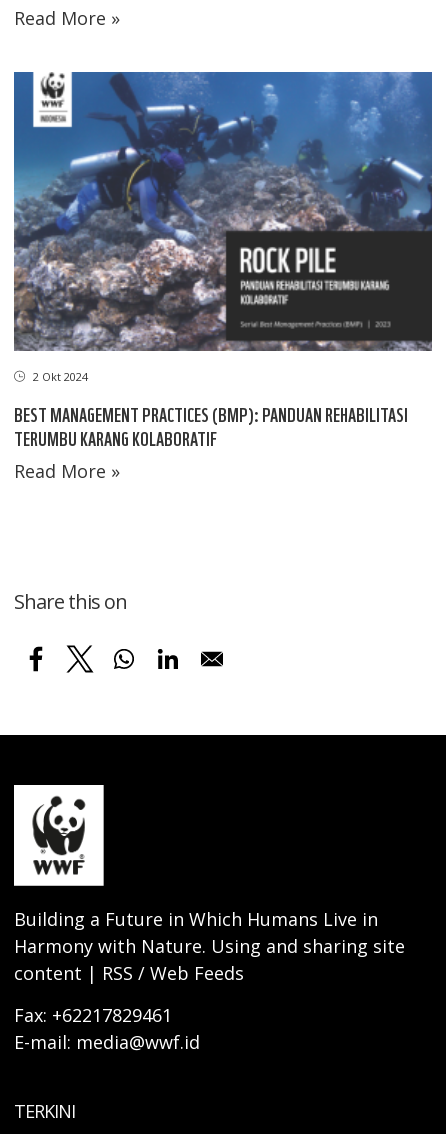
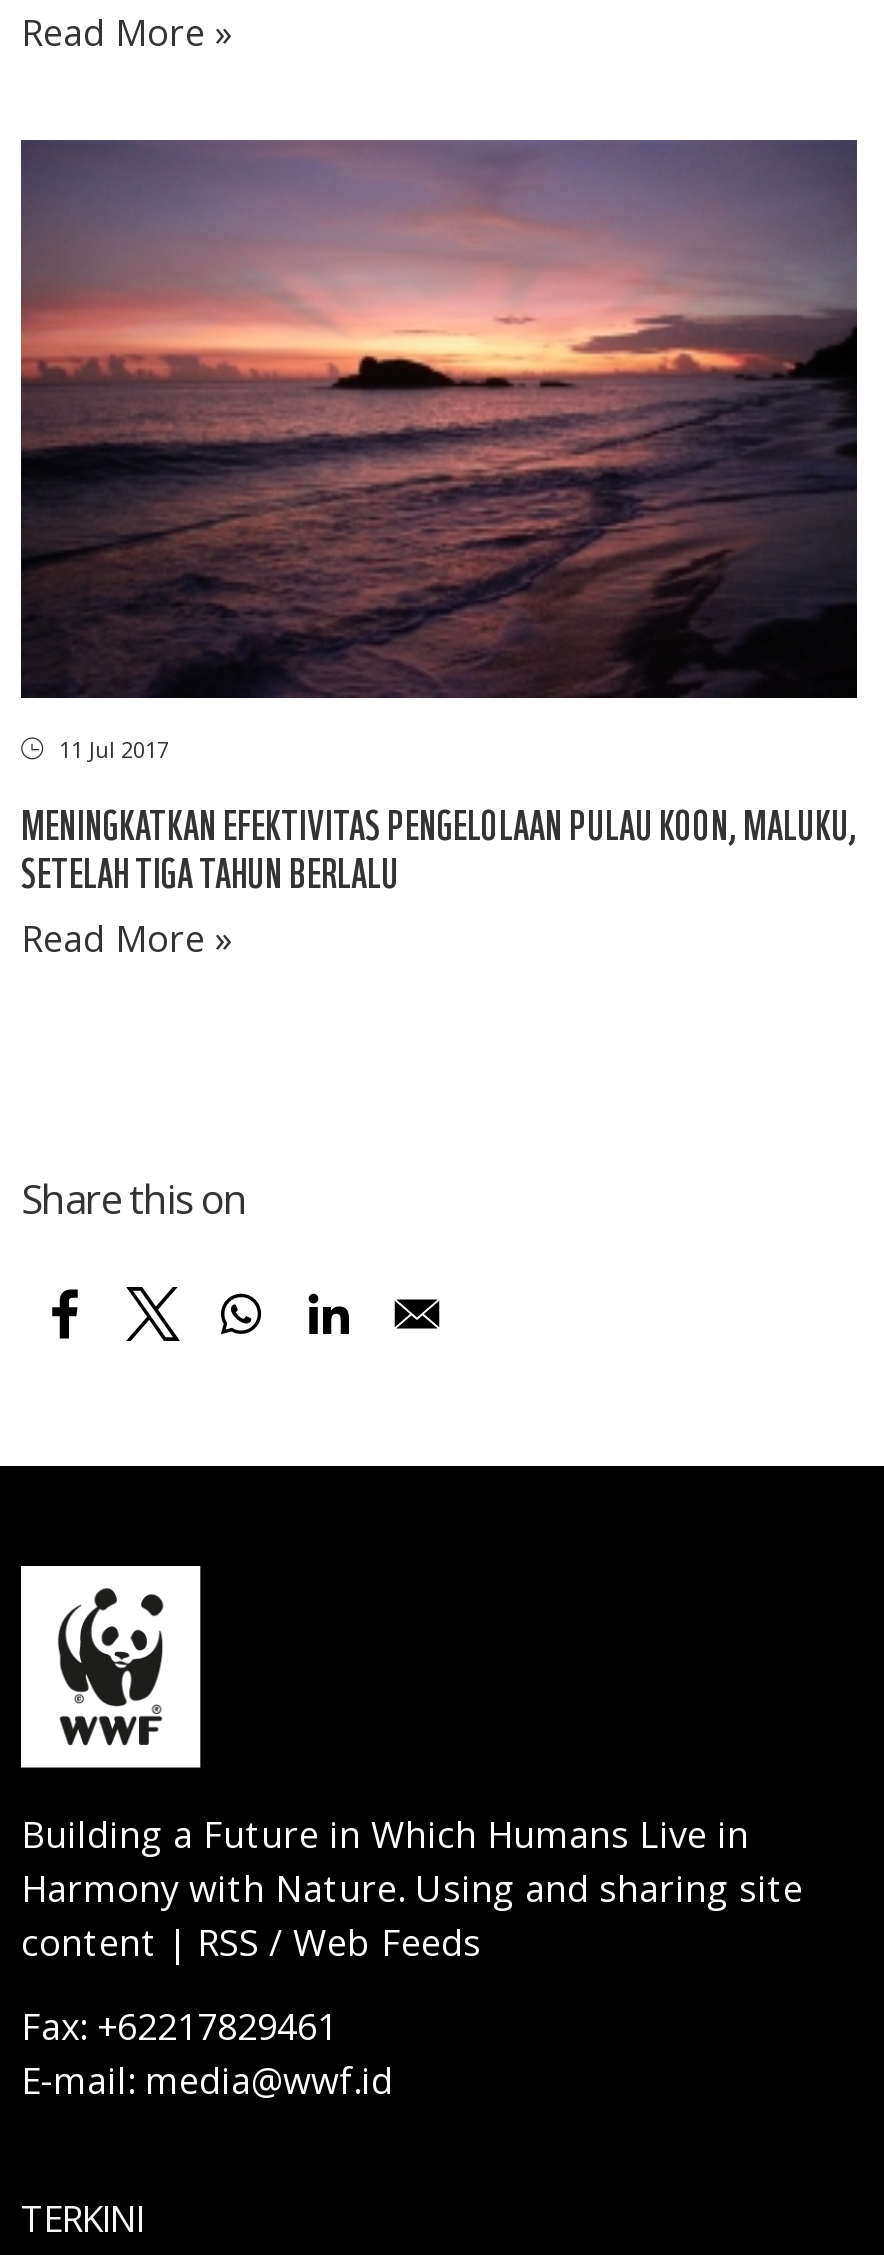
[13,71,433,384] [image] | 2 Okt 2024 -> [19,137,859,764] [image] | 11 Jul 2017
[14,401,408,450] BEST MANAGEMENT PRACTICES (BMP): PANDUAN REHABILITASI | TERUMBU KARANG KOLABORATIF -> [21,798,857,896] MENINGKATKAN EFEKTIVITAS PENGELOLAAN PULAU KOON, MALUKU, | SETELAH TIGA TAHUN BERLALU

